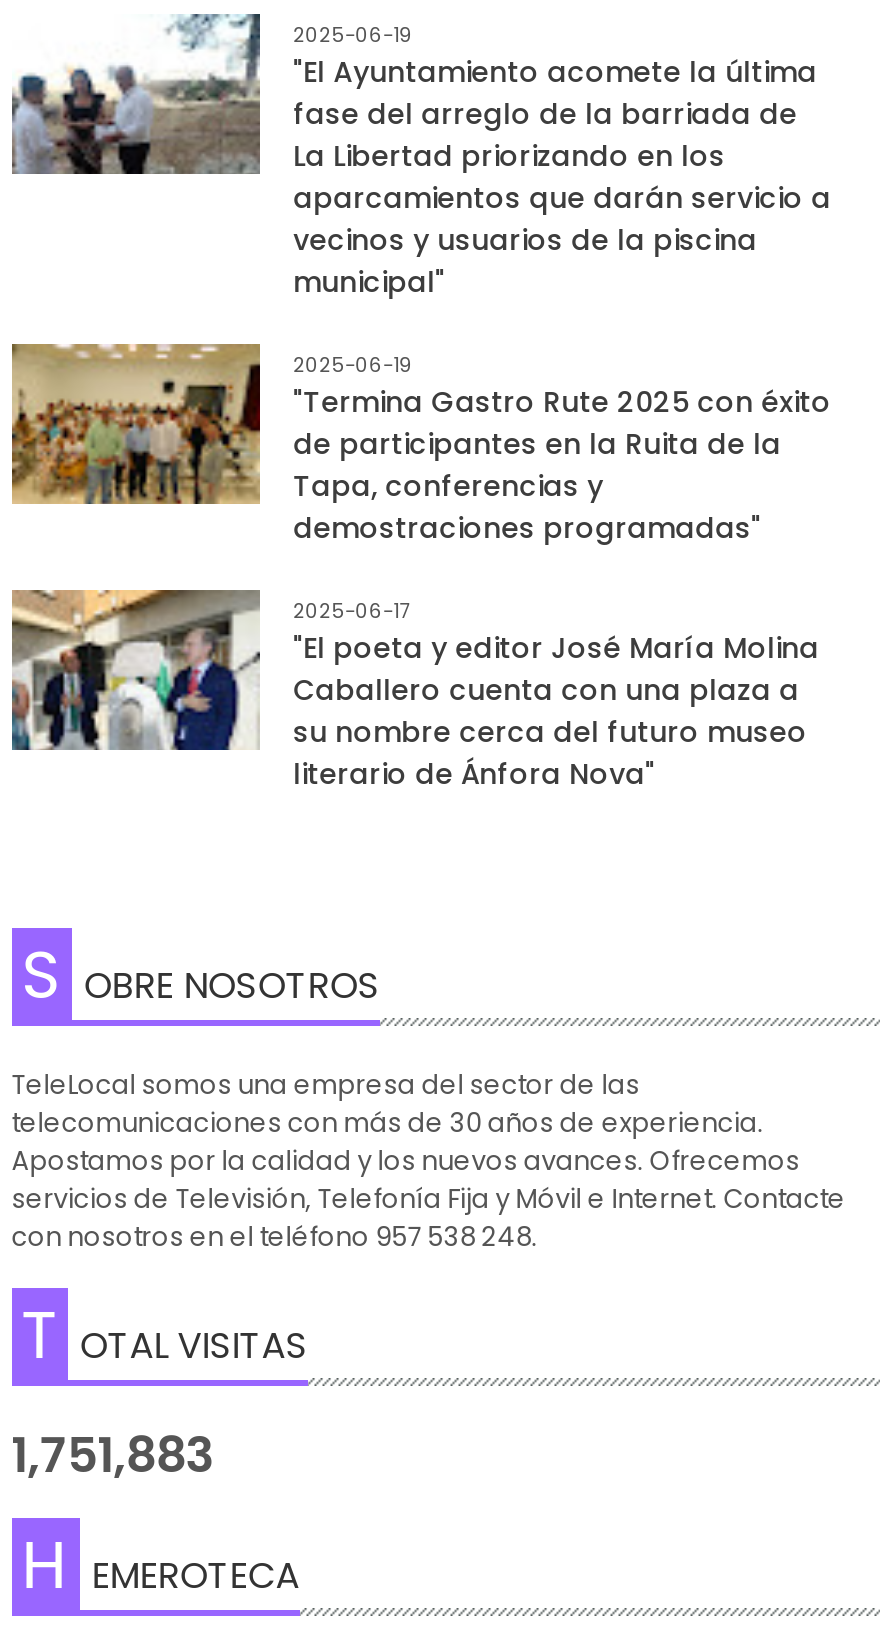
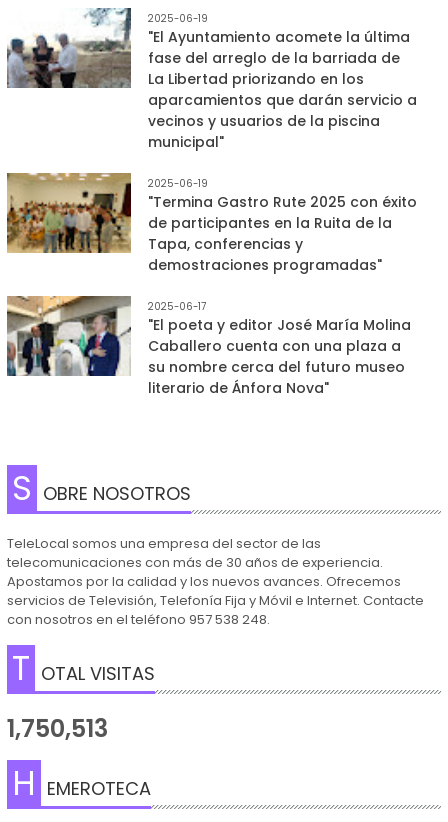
[11,1422,213,1488] 1,751,883 -> [7,712,108,745] 1,750,513

